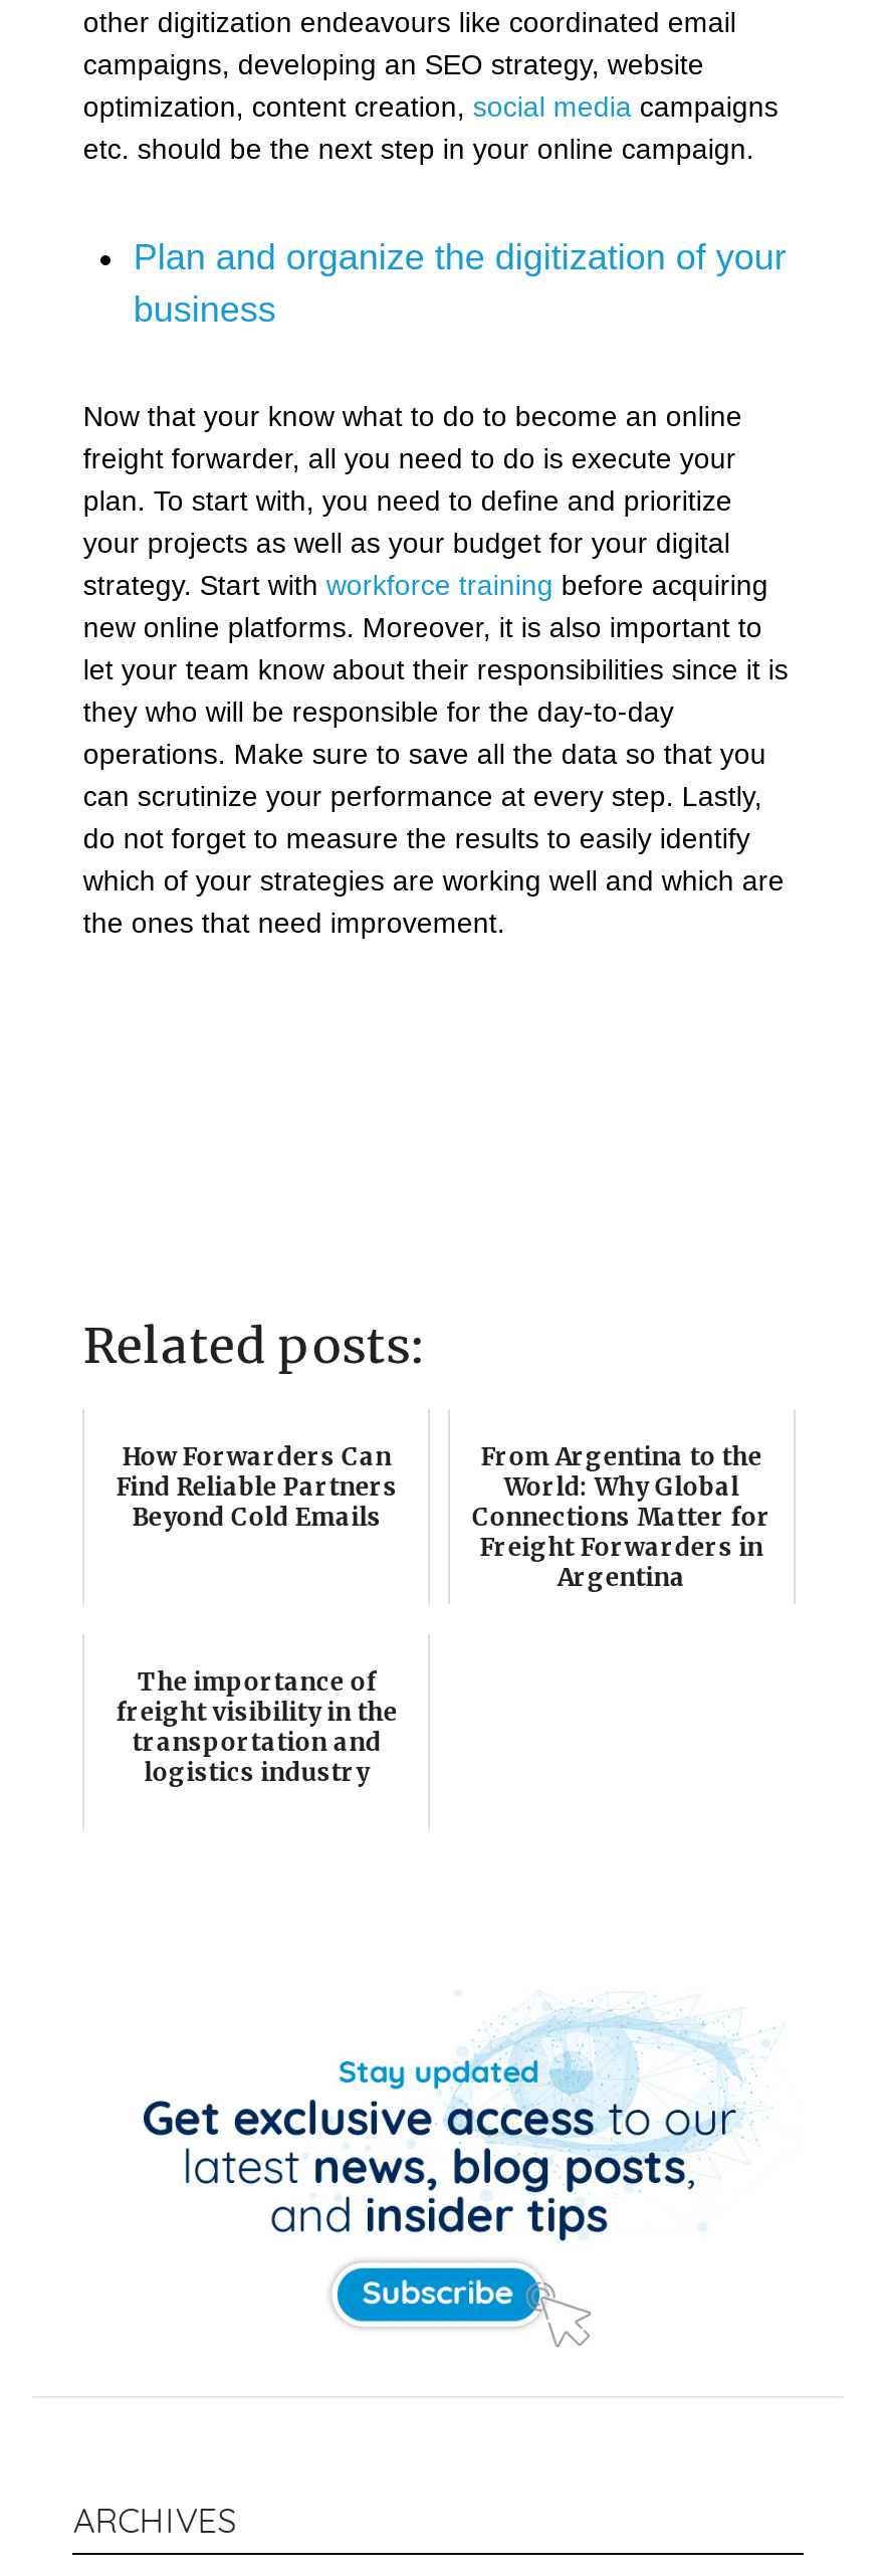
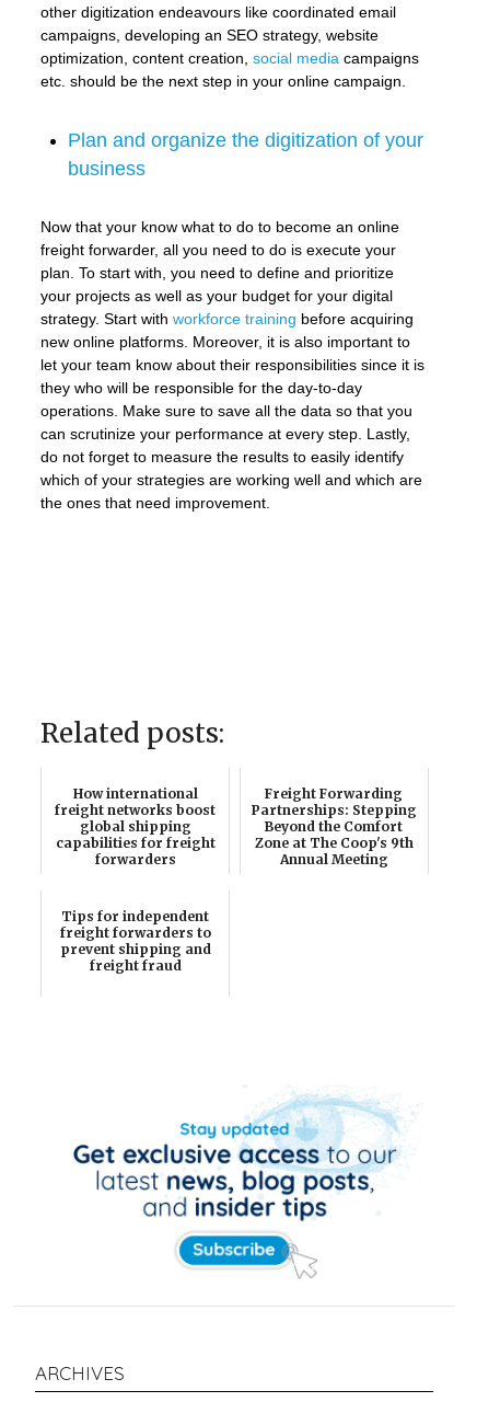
[116,1442,397,1532] How Forwarders Can | Find Reliable Partners | Beyond Cold Emails -> [55,786,216,868] How international | freight networks boost | global shipping | capabilities for freight | forwarders
[472,1442,771,1593] From Argentina to the | World: Why Global | Connections Matter for | Freight Forwarders in | Argentina -> [251,786,417,868] Freight Forwarding | Partnerships: Stepping | Beyond the Comfort | Zone at The Coop's 9th | Annual Meeting
[116,1667,397,1788] The importance of | freight visibility in the | transportation and | logistics industry -> [60,908,211,974] Tips for independent | freight forwarders to | prevent shipping and | freight fraud

